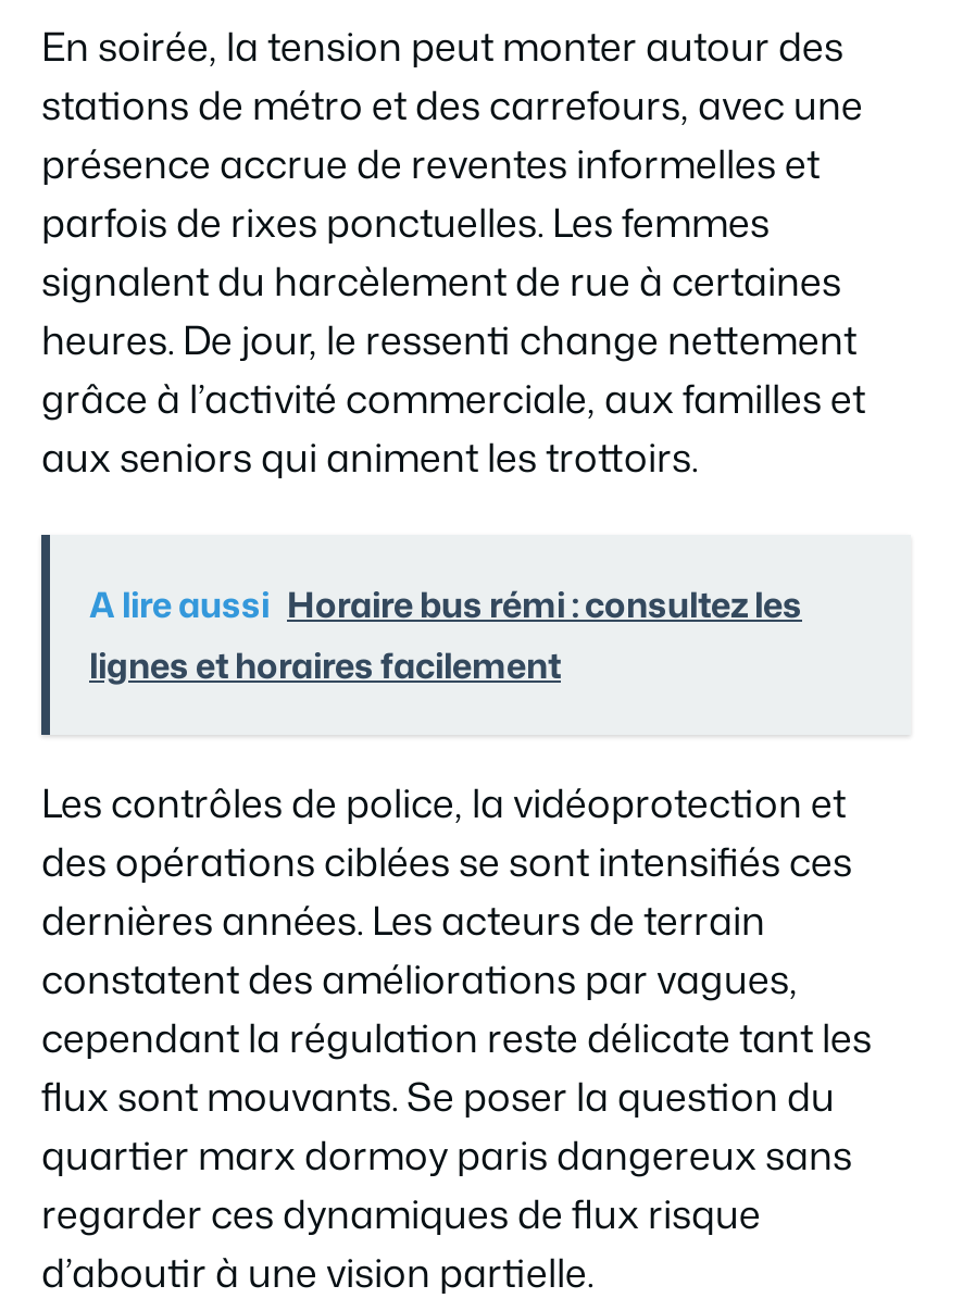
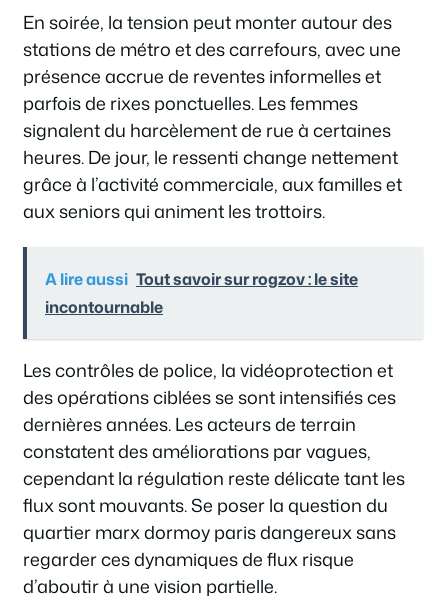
[89,582,802,690] A lire aussi Horaire bus rémi : consultez les | lignes et horaires facilement -> [45,268,358,318] A lire aussi Tout savoir sur rogzov : le site | incontournable

